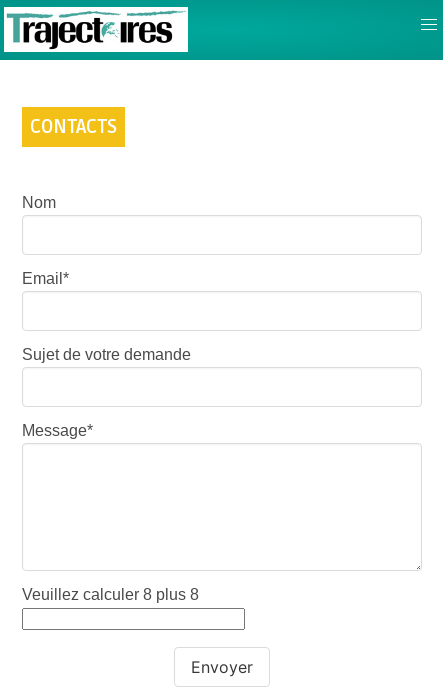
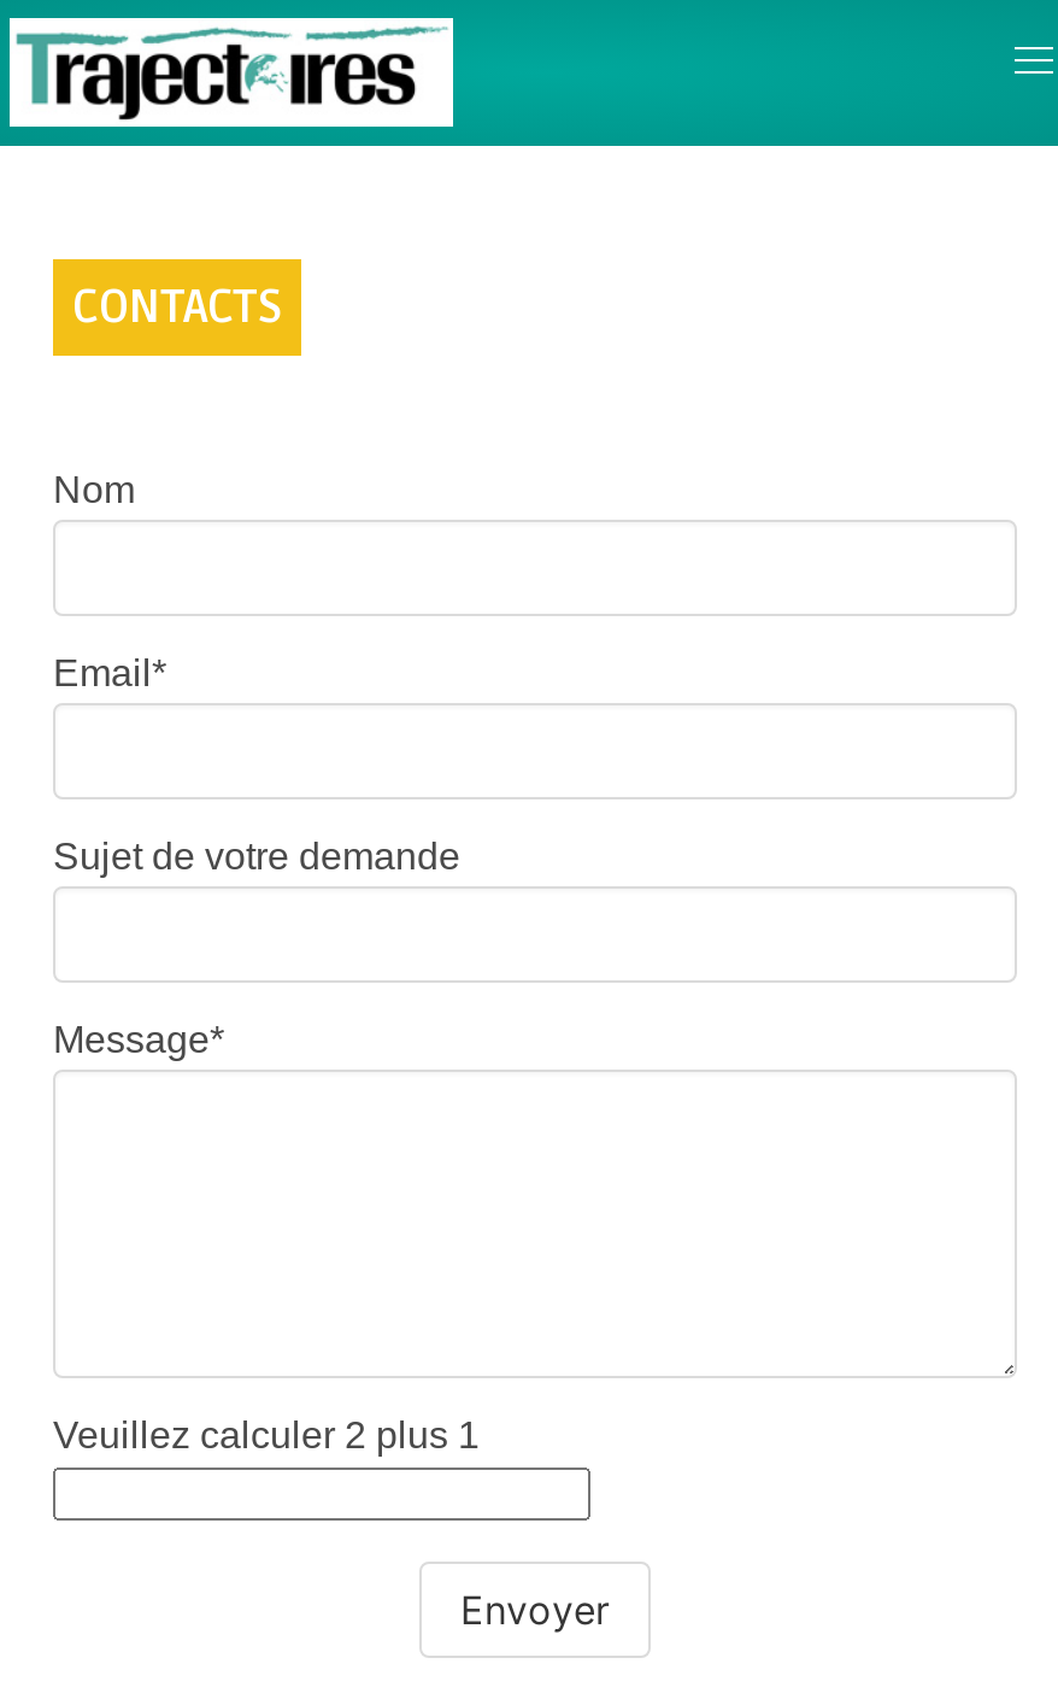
[22,586,199,603] Veuillez calculer 8 plus 8 -> [53,1414,480,1455] Veuillez calculer 2 plus 1

